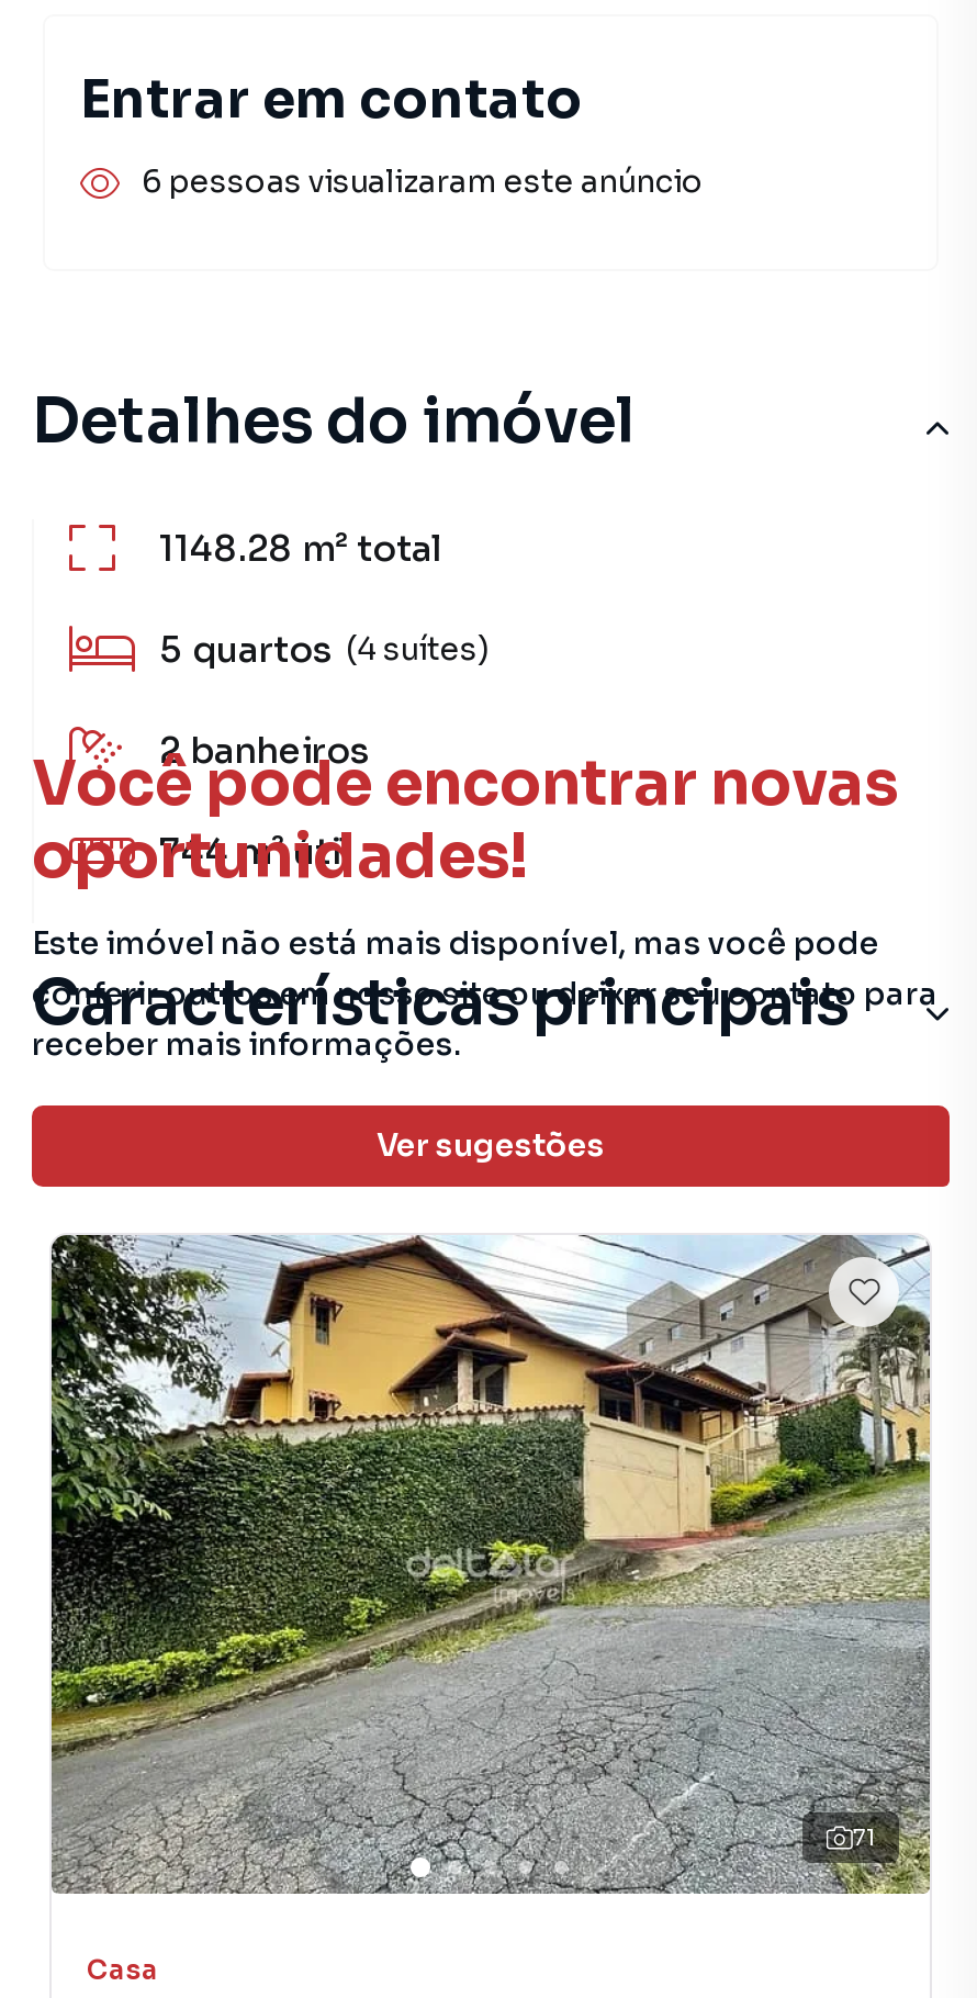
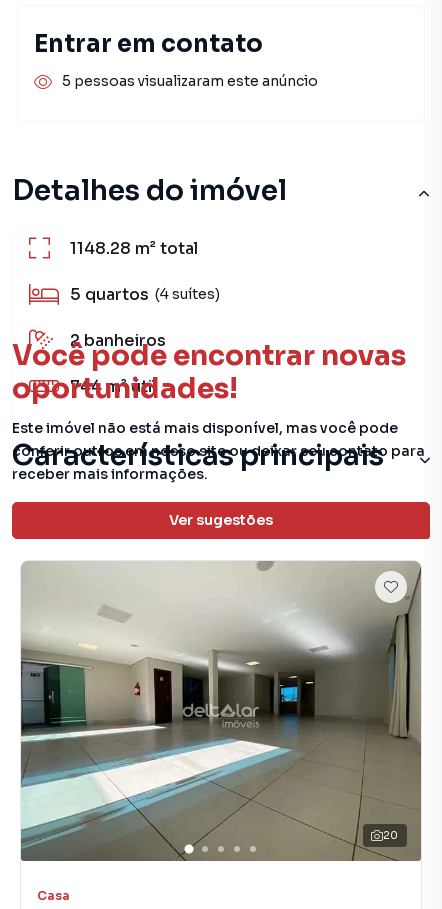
[142,161,704,201] 6 pessoas visualizaram este anúncio -> [62,72,318,90] 5 pessoas visualizaram este anúncio
[49,1235,930,1894] [image] | 71 -> [20,561,422,861] [image] | 20

